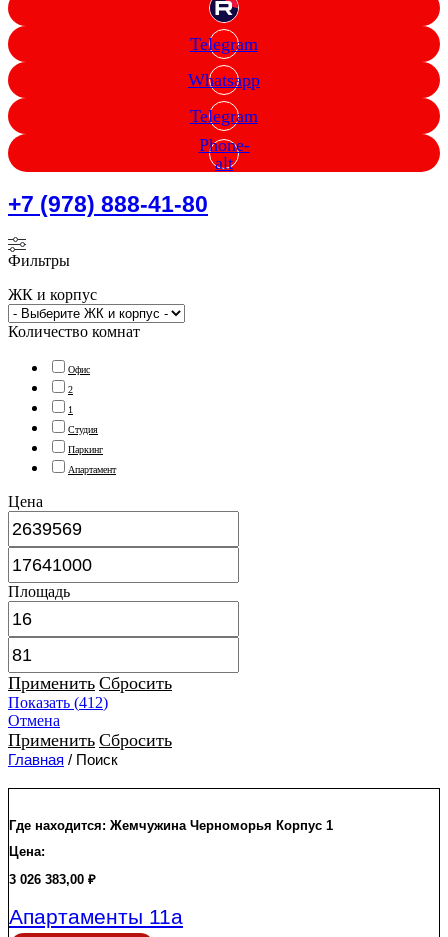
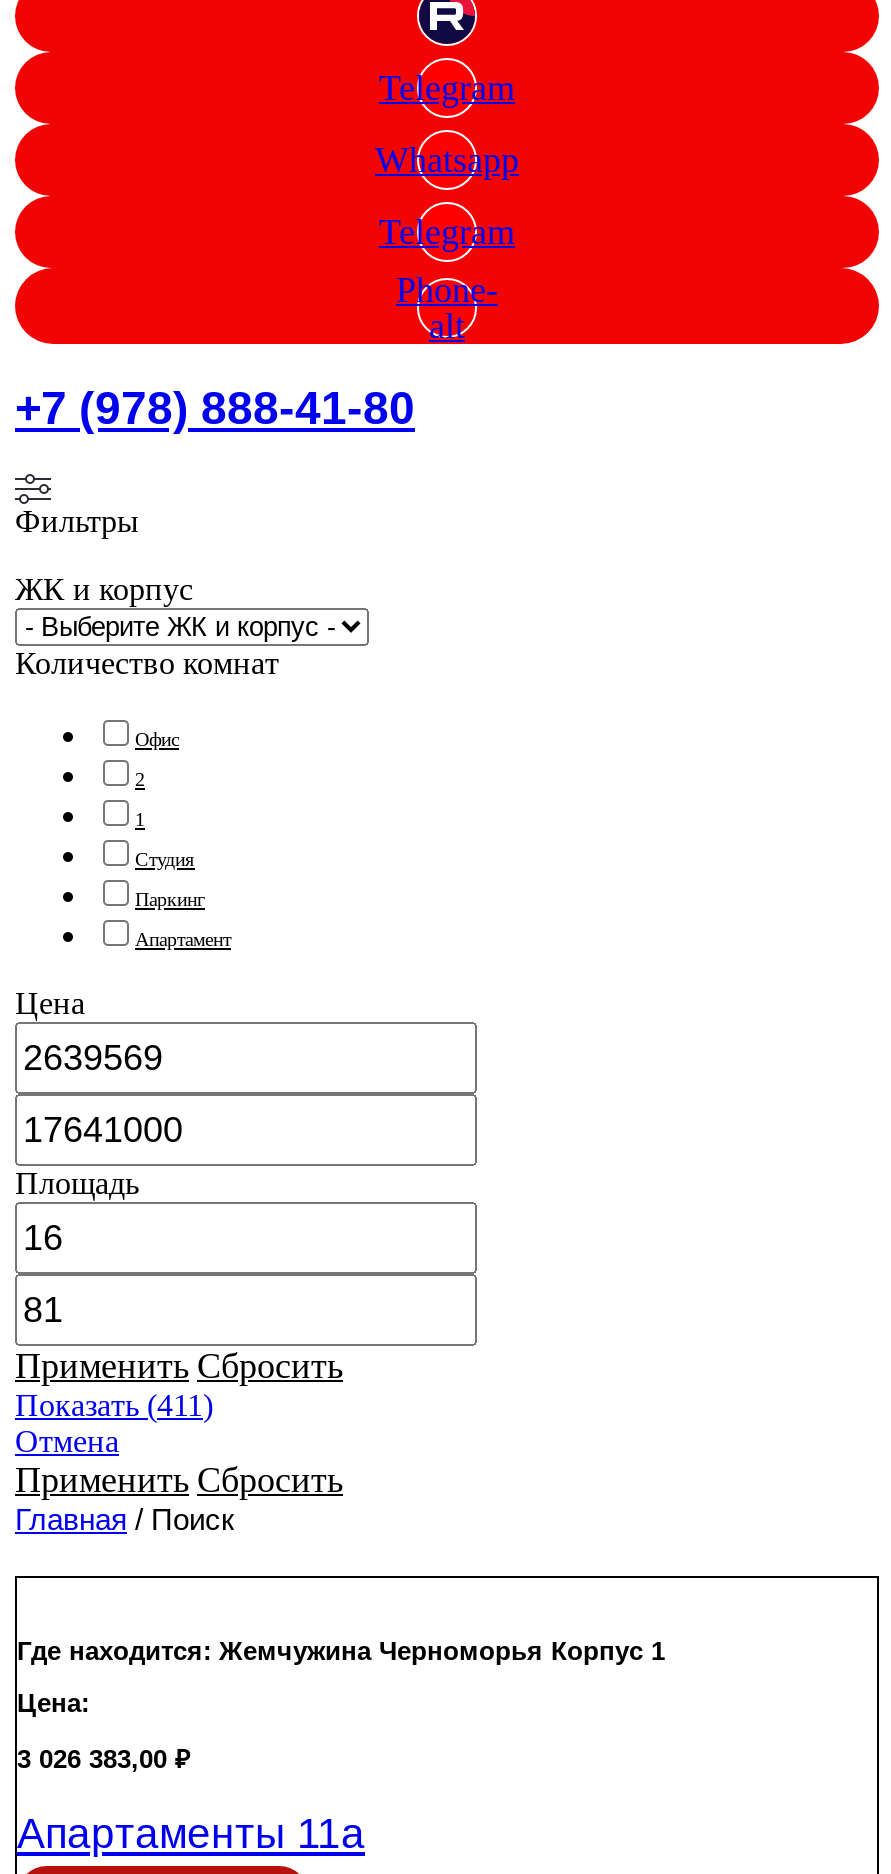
[8,694,108,711] Показать (412) -> [15,1388,213,1422] Показать (411)

